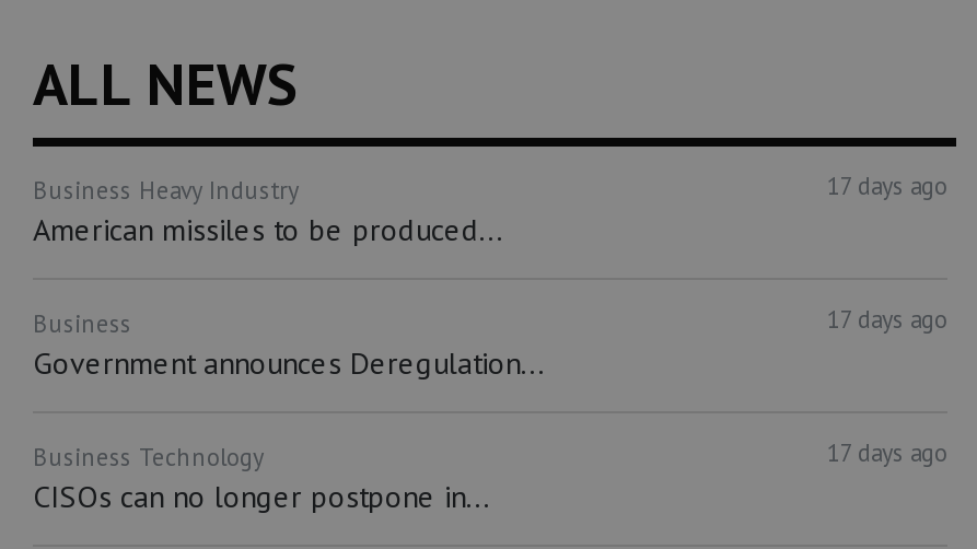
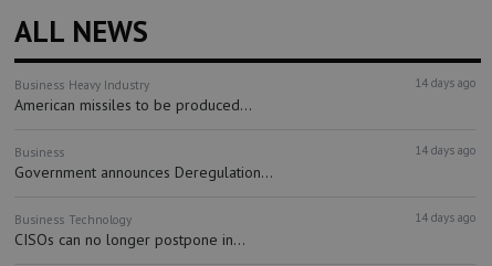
[827,171,947,202] 17 days ago -> [415,75,477,91] 14 days ago
[827,304,947,335] 17 days ago -> [415,143,477,158] 14 days ago
[827,438,947,469] 17 days ago -> [415,210,477,225] 14 days ago

